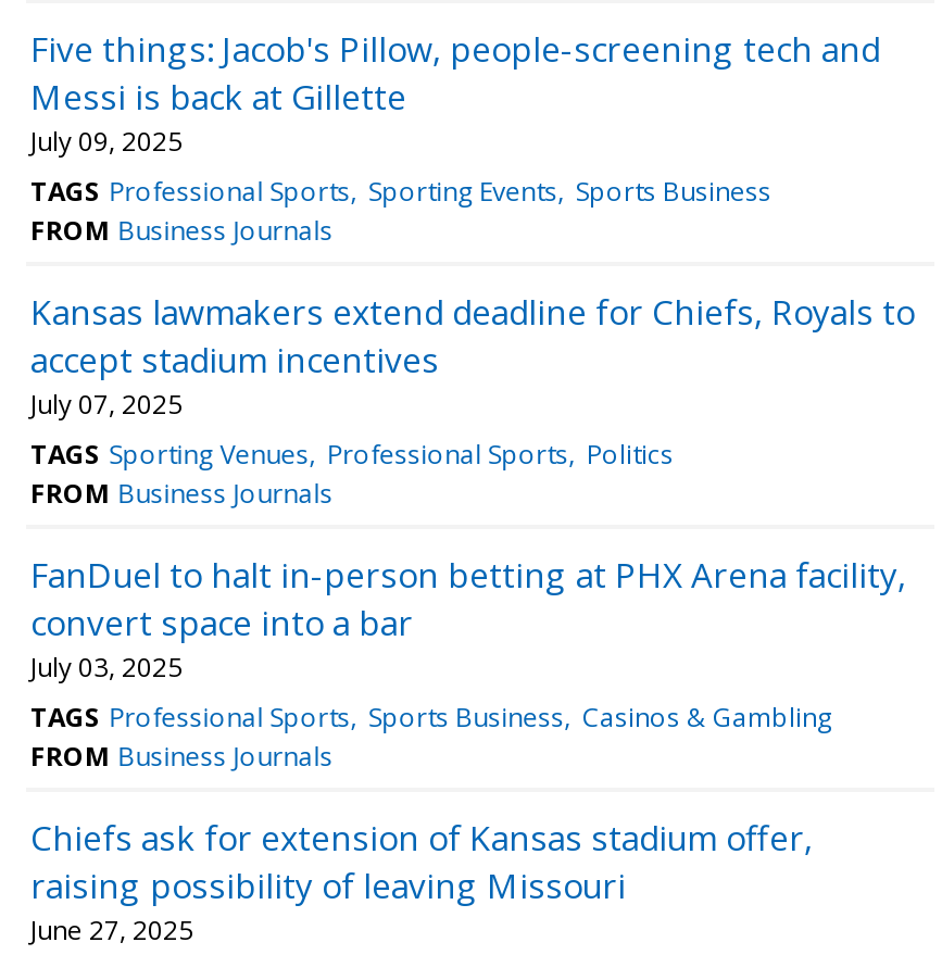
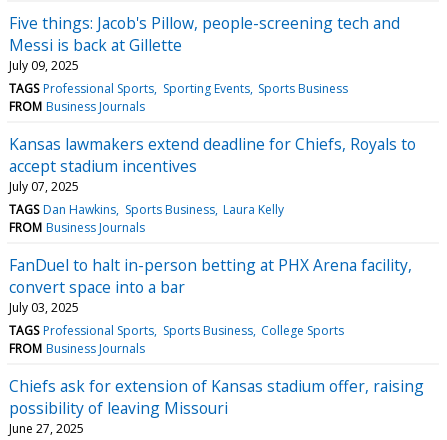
[30,435,673,472] TAGS Sporting Venues Professional Sports Politics -> [9,201,284,218] TAGS Dan Hawkins Sports Business Laura Kelly
[30,698,832,735] TAGS Professional Sports Sports Business Casinos & Gambling -> [9,322,344,339] TAGS Professional Sports Sports Business College Sports

